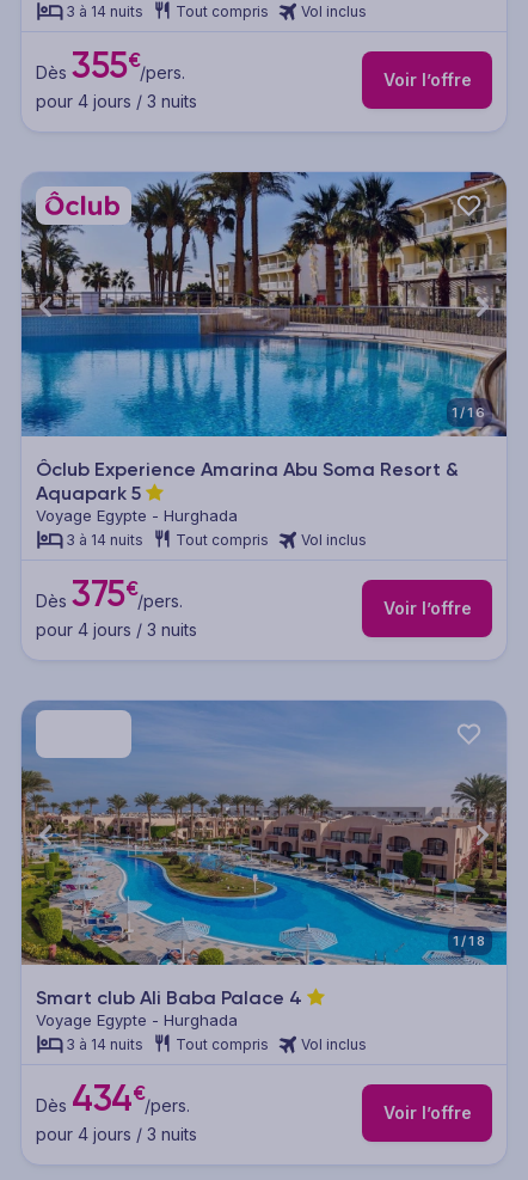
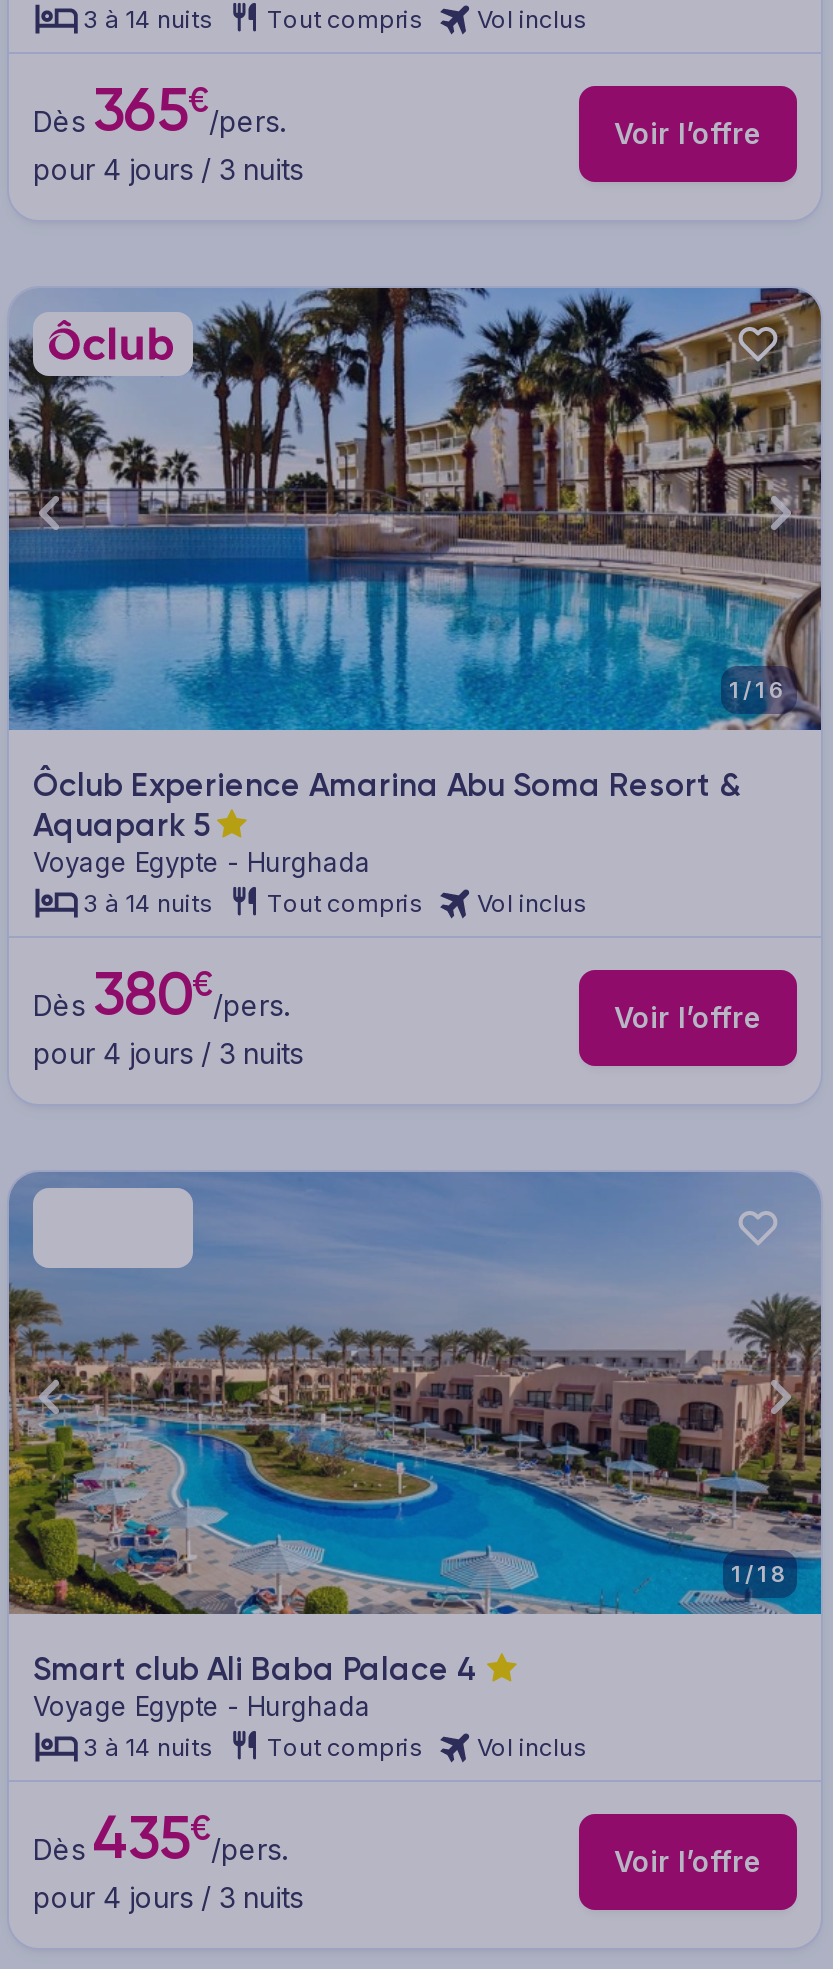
[36,44,185,87] Dès 355€/pers. -> [33,73,285,145] Dès 365€/pers.
[36,572,183,615] Dès 375€/pers. -> [33,957,289,1029] Dès 380€/pers.
[36,1077,190,1120] Dès 434€/pers. -> [33,1801,287,1873] Dès 435€/pers.

